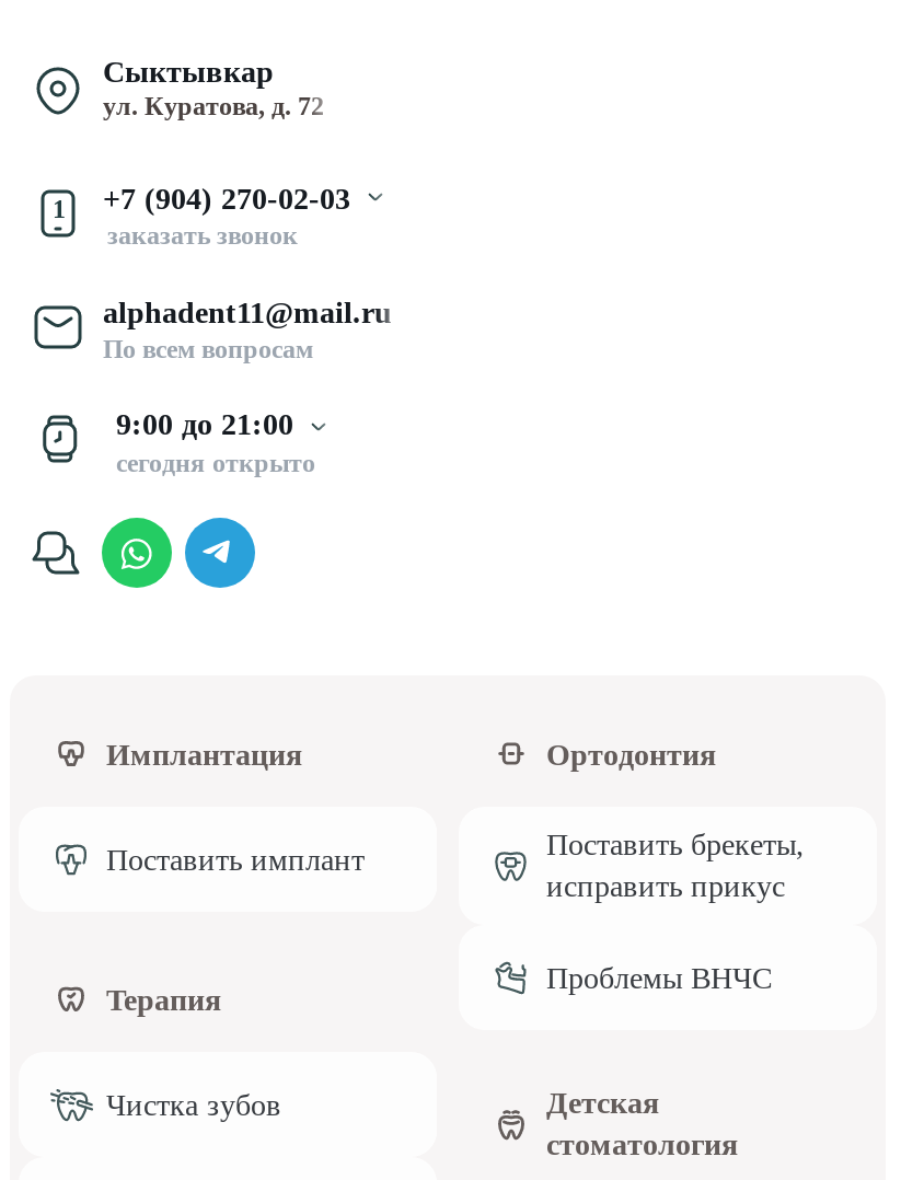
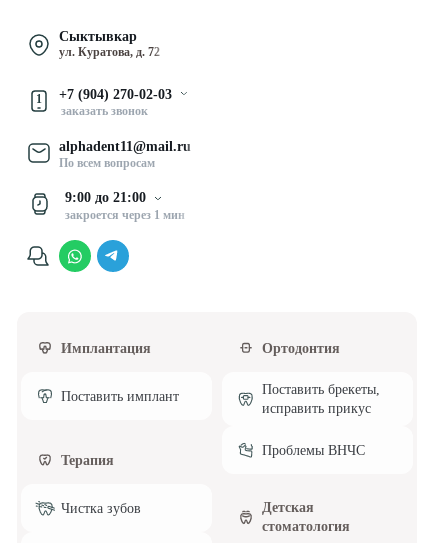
[116,448,315,478] сегодня открыто -> [65,208,185,222] закроется через 1 мин

